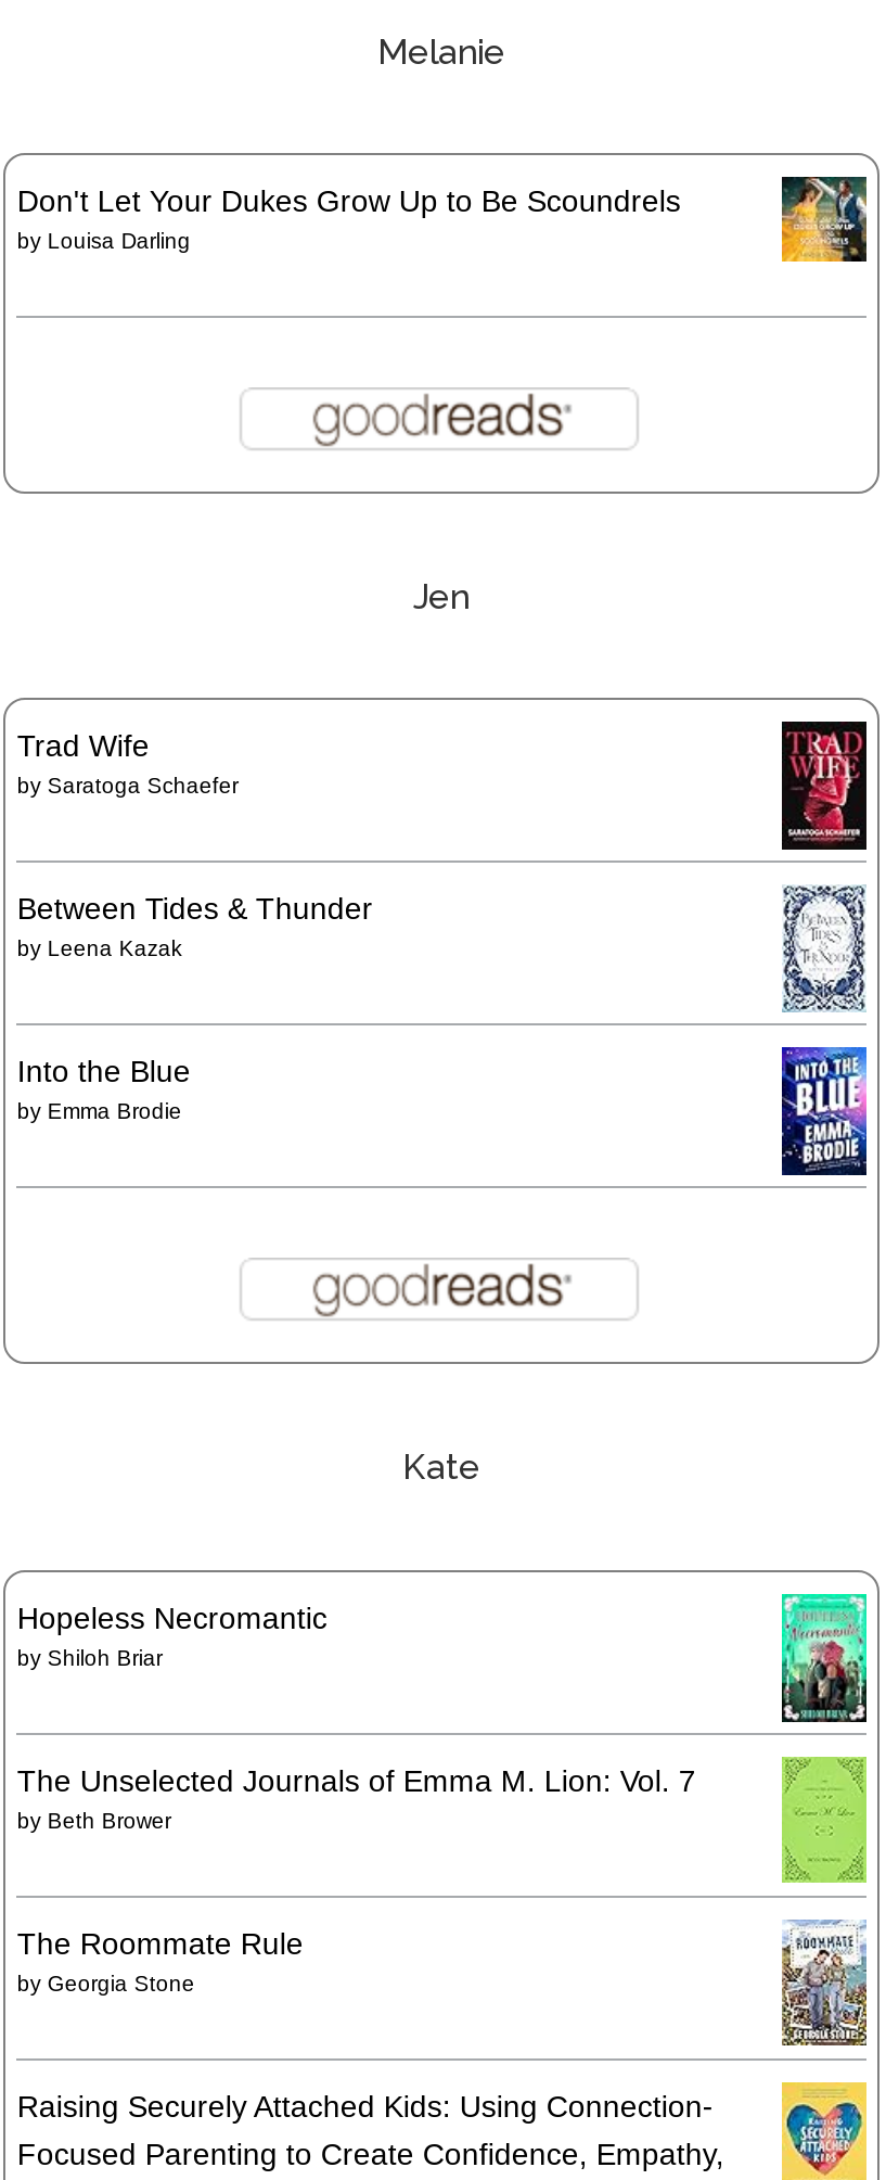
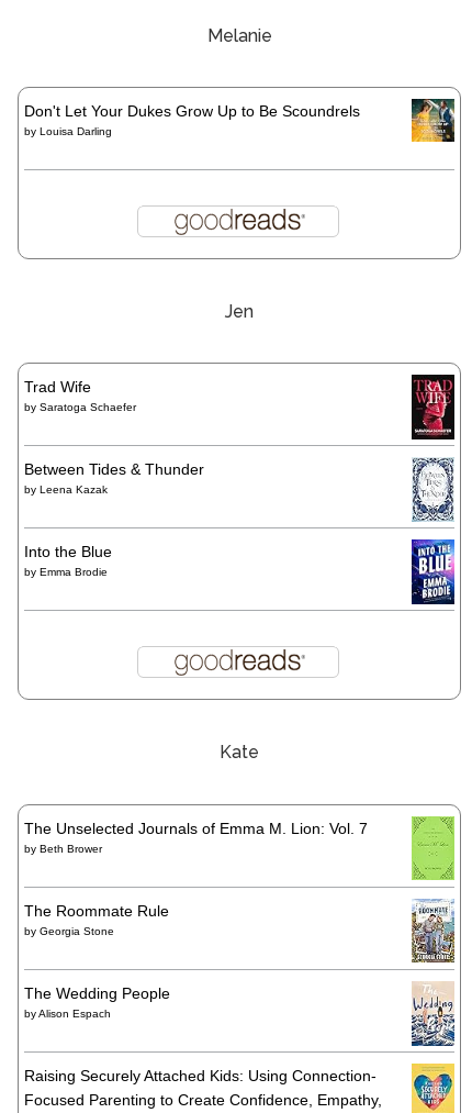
[17,1600,327,1670] Hopeless Necromantic | by Shiloh Briar -> none
[780,1592,869,1724] [image] -> none
moved [17,1763,871,2050] -> [25,819,457,965]: [image] | The Unselected Journals of Emma M. Lion: Vol. 7 | by Beth Brower | The Roommate Rule | by Georgia Stone
none -> [25,984,171,1019] The Wedding People | by Alison Espach
none -> [411,982,456,1047] [image]

